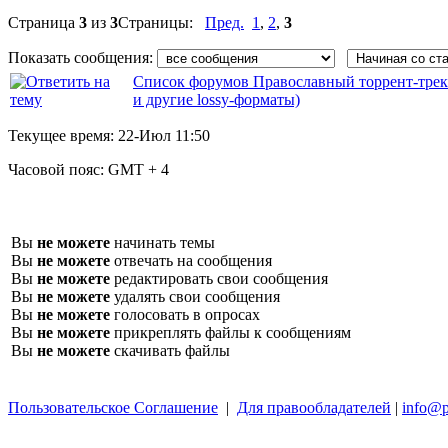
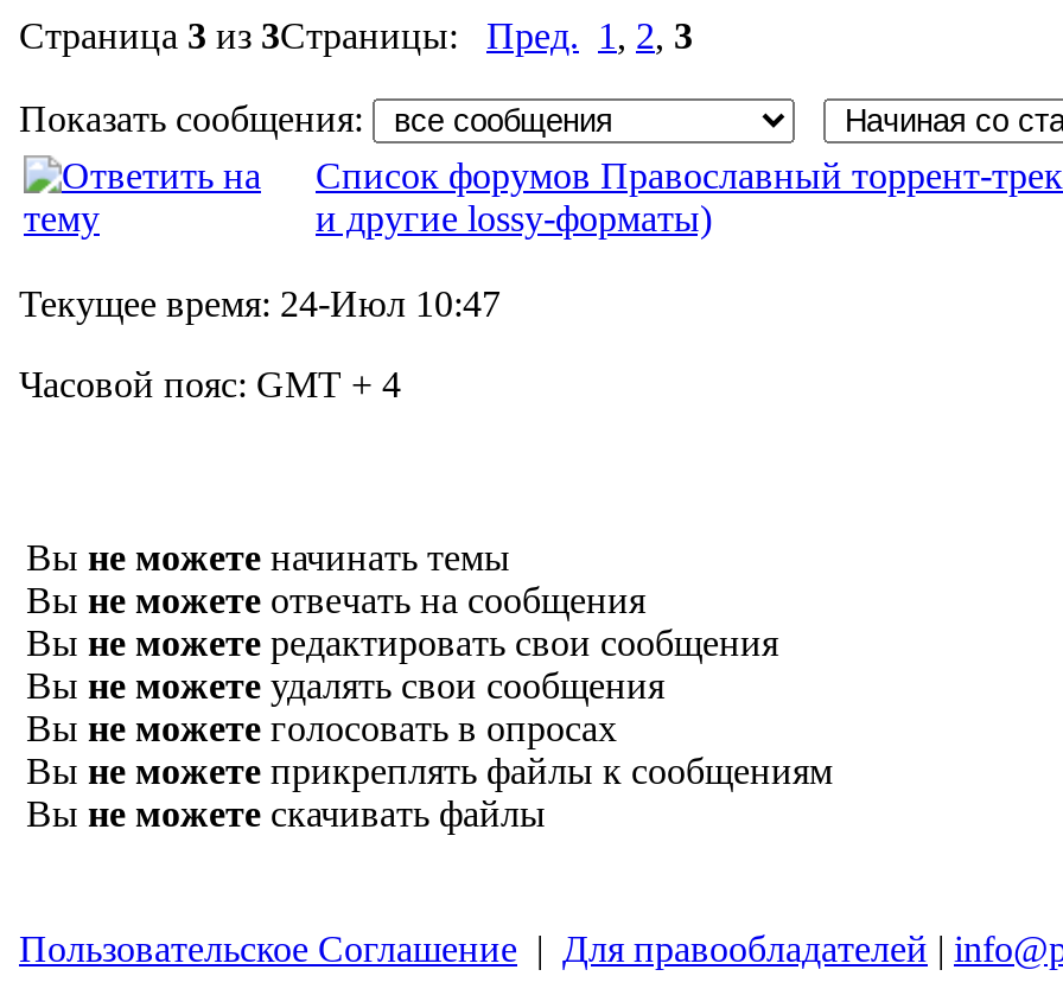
[8,127,210,144] Текущее время: 22-Июл 11:50 -> [19,283,501,323] Текущее время: 24-Июл 10:47

